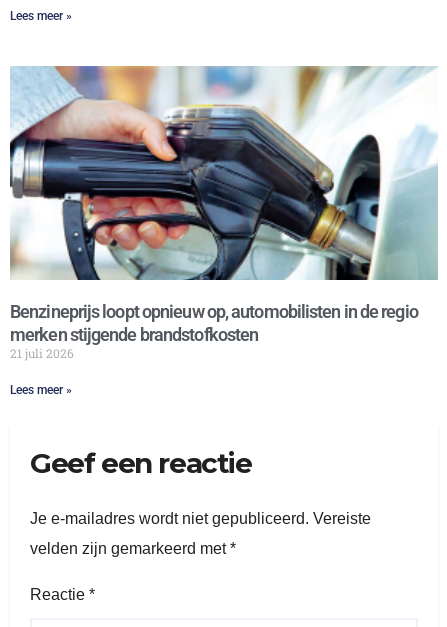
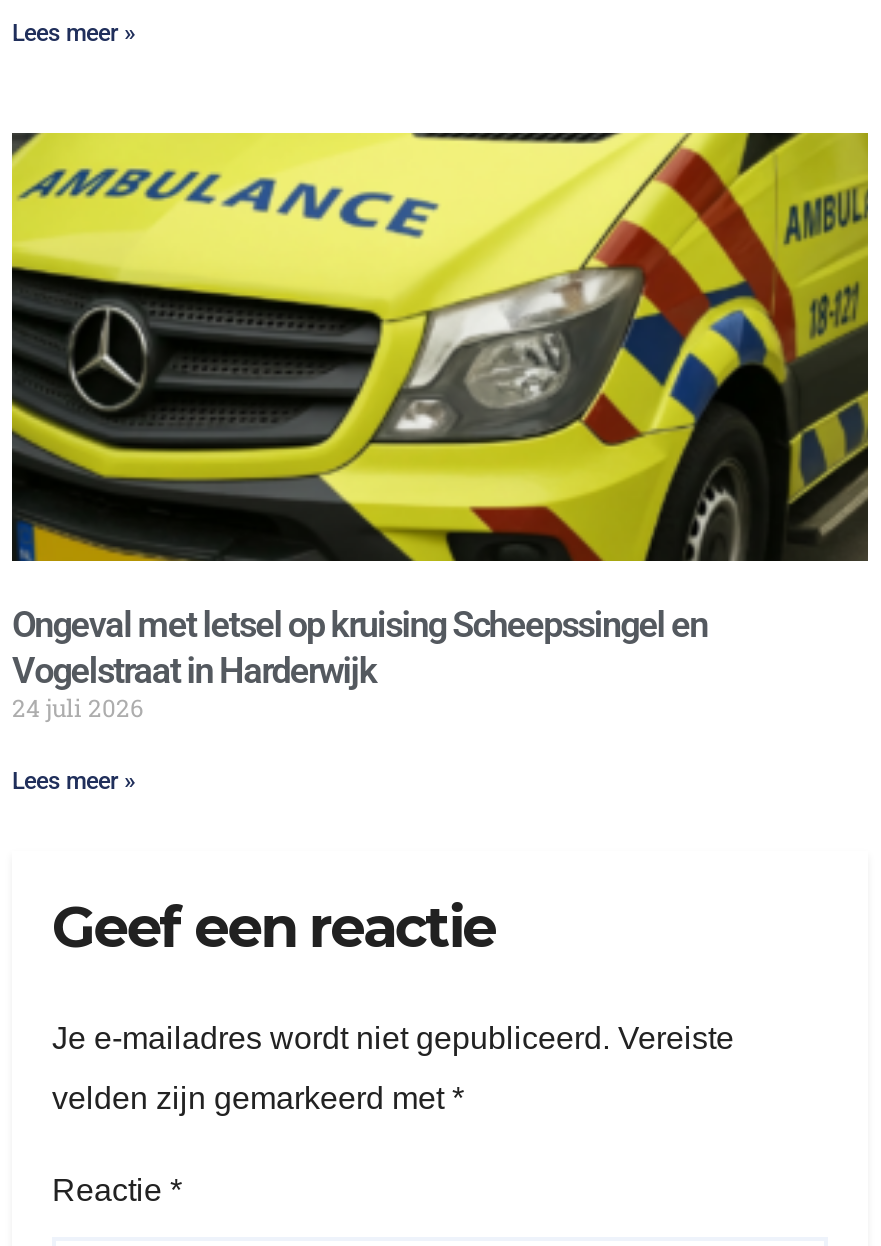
[9,65,438,361] [image] | Benzineprijs loopt opnieuw op, automobilisten in de regio | merken stijgende brandstofkosten | 21 juli 2026 -> [10,131,870,724] [image] | Ongeval met letsel op kruising Scheepssingel en | Vogelstraat in Harderwijk | 24 juli 2026

